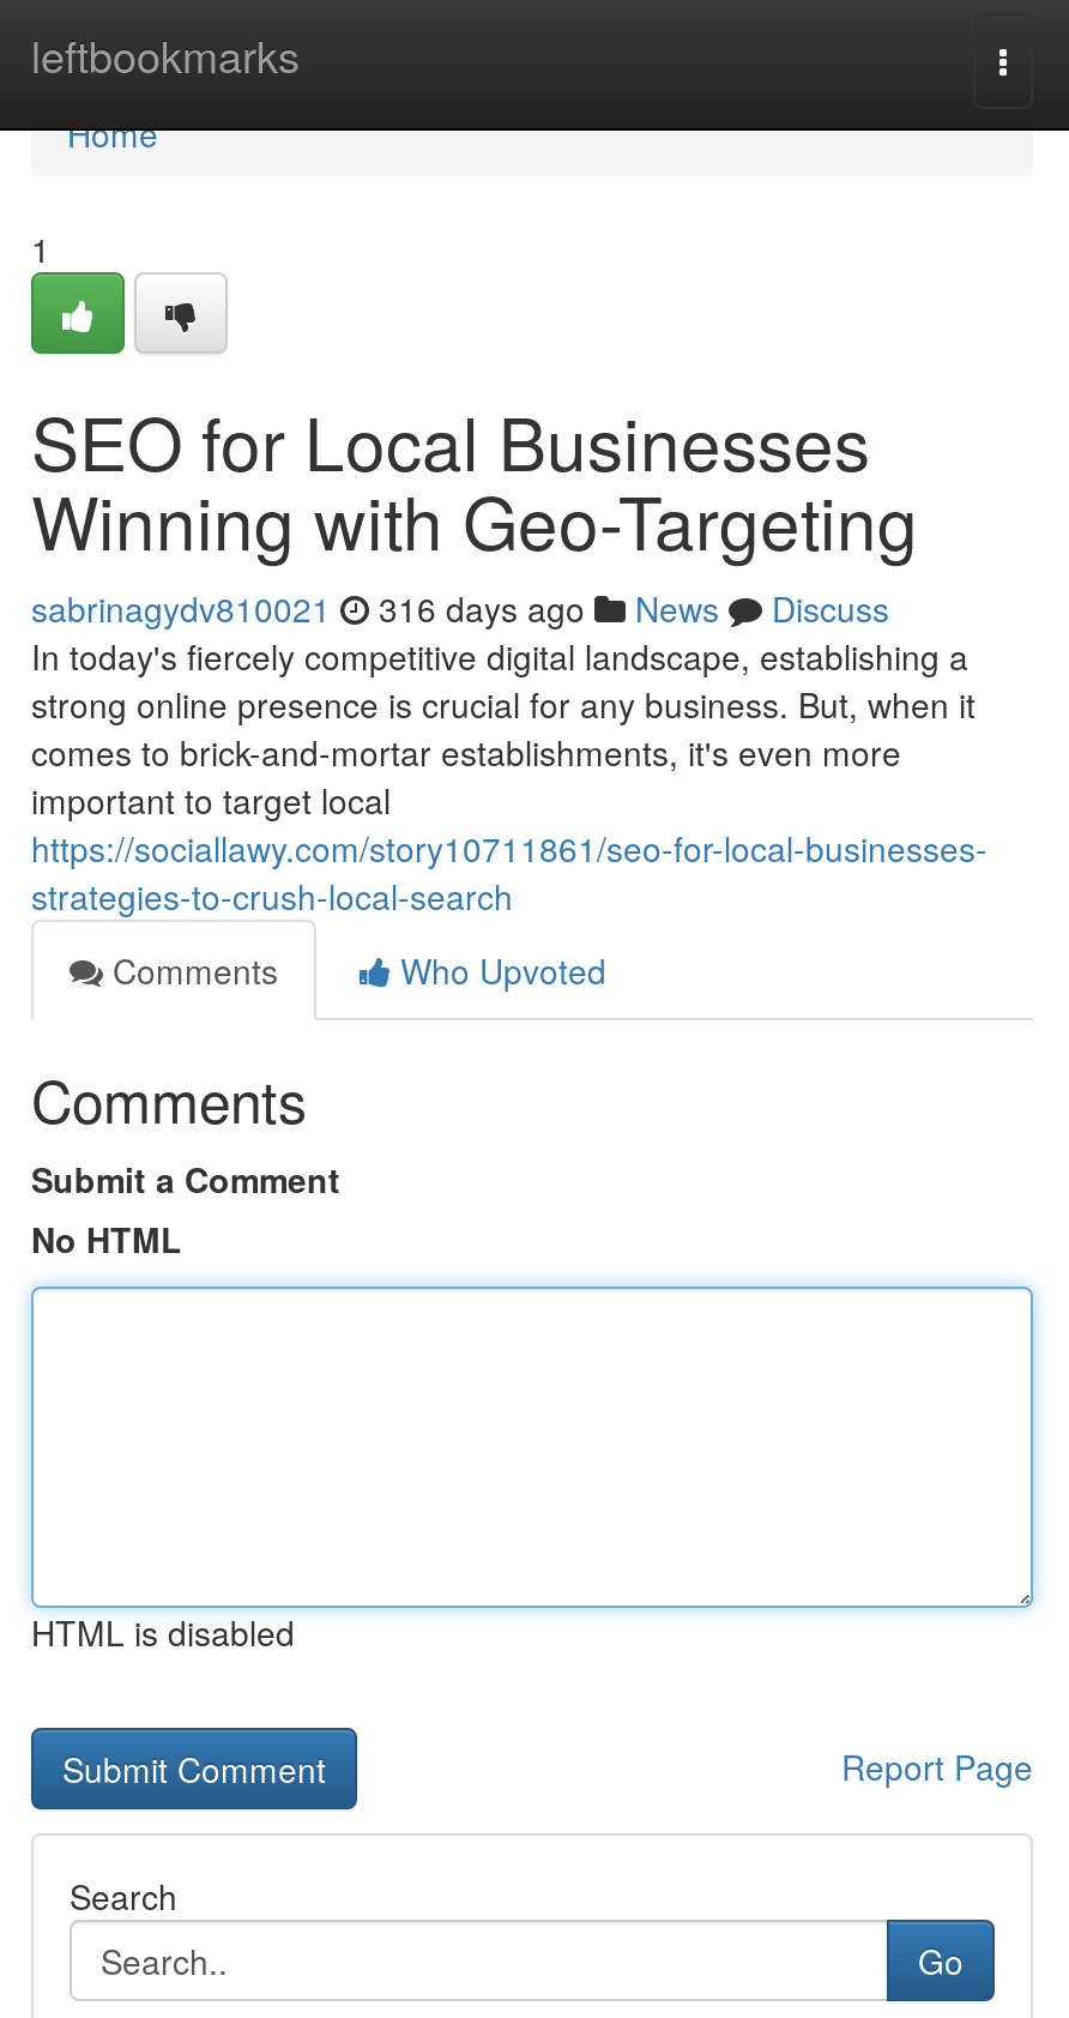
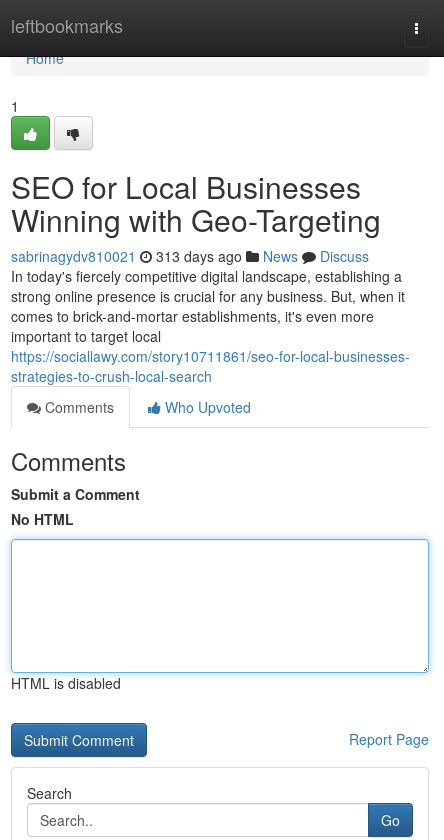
[31,584,889,632] sabrinagydv810021 316 days ago News Discuss -> [11,246,369,266] sabrinagydv810021 313 days ago News Discuss

